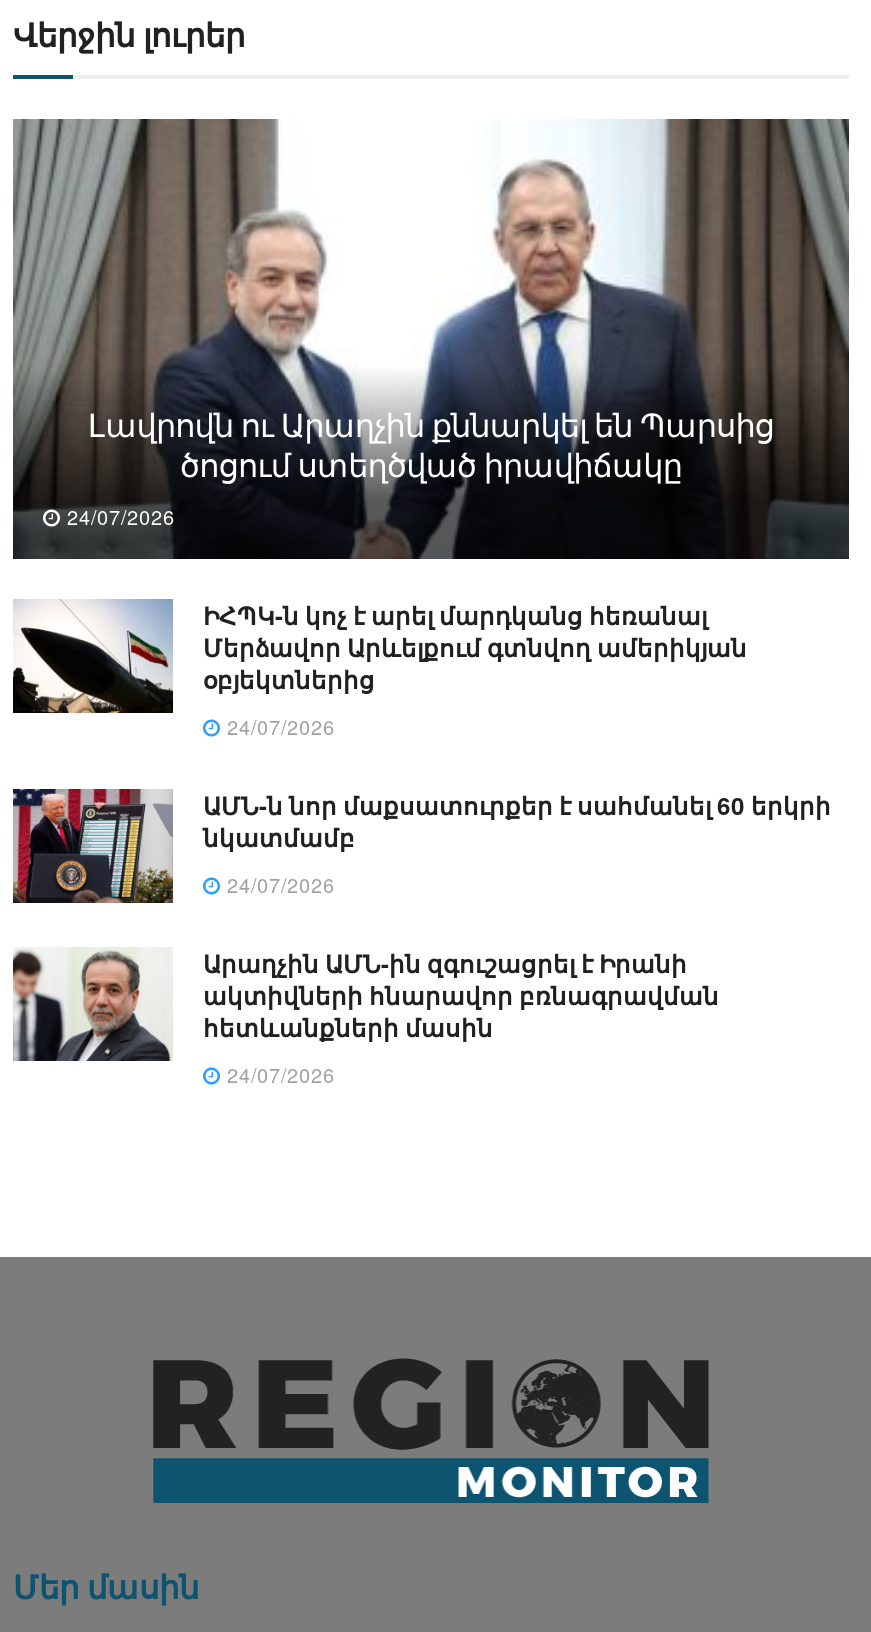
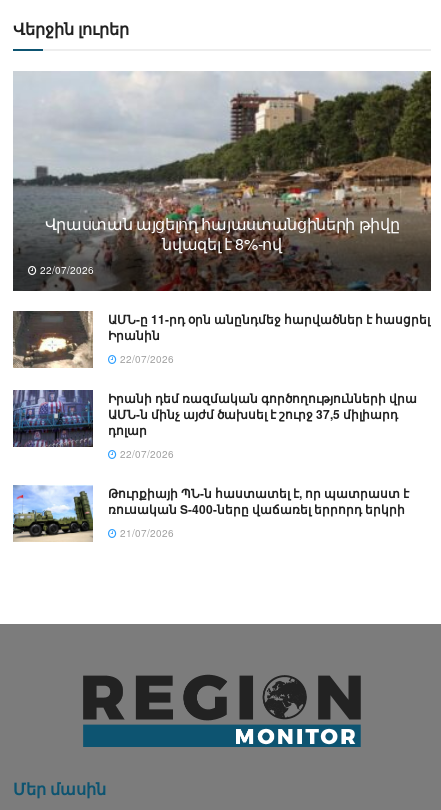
[13,117,851,559] [image] | Լավրովն ու Արաղչին քննարկել են Պարսից | ծոցում ստեղծված իրավիճակը | 24/07/2026 -> [14,71,432,291] [image] | Վրաստան այցելող հայաստանցիների թիվը | նվազել է 8%-ով | 22/07/2026
[13,598,747,742] [image] | ԻՀՊԿ-ն կոչ է արել մարդկանց հեռանալ | Մերձավոր Արևելքում գտնվող ամերիկյան | օբյեկտներից | 24/07/2026 -> [12,310,430,369] [image] | ԱՄՆ-ը 11-րդ օրն անընդմեջ հարվածներ է հասցրել | Իրանին | 22/07/2026
[13,787,831,903] [image] | ԱՄՆ-ն նոր մաքսատուրքեր է սահմանել 60 երկրի | նկատմամբ | 24/07/2026 -> [13,389,417,461] [image] | Իրանի դեմ ռազմական գործողությունների վրա | ԱՄՆ-ն մինչ այժմ ծախսել է շուրջ 37,5 միլիարդ | դոլար | 22/07/2026
[11,946,719,1090] [image] | Արաղչին ԱՄՆ-ին զգուշացրել է Իրանի | ակտիվների հնարավոր բռնագրավման | հետևանքների մասին | 24/07/2026 -> [13,484,409,542] [image] | Թուրքիայի ՊՆ-ն հաստատել է, որ պատրաստ է | ռուսական S-400-ները վաճառել երրորդ երկրի | 21/07/2026

